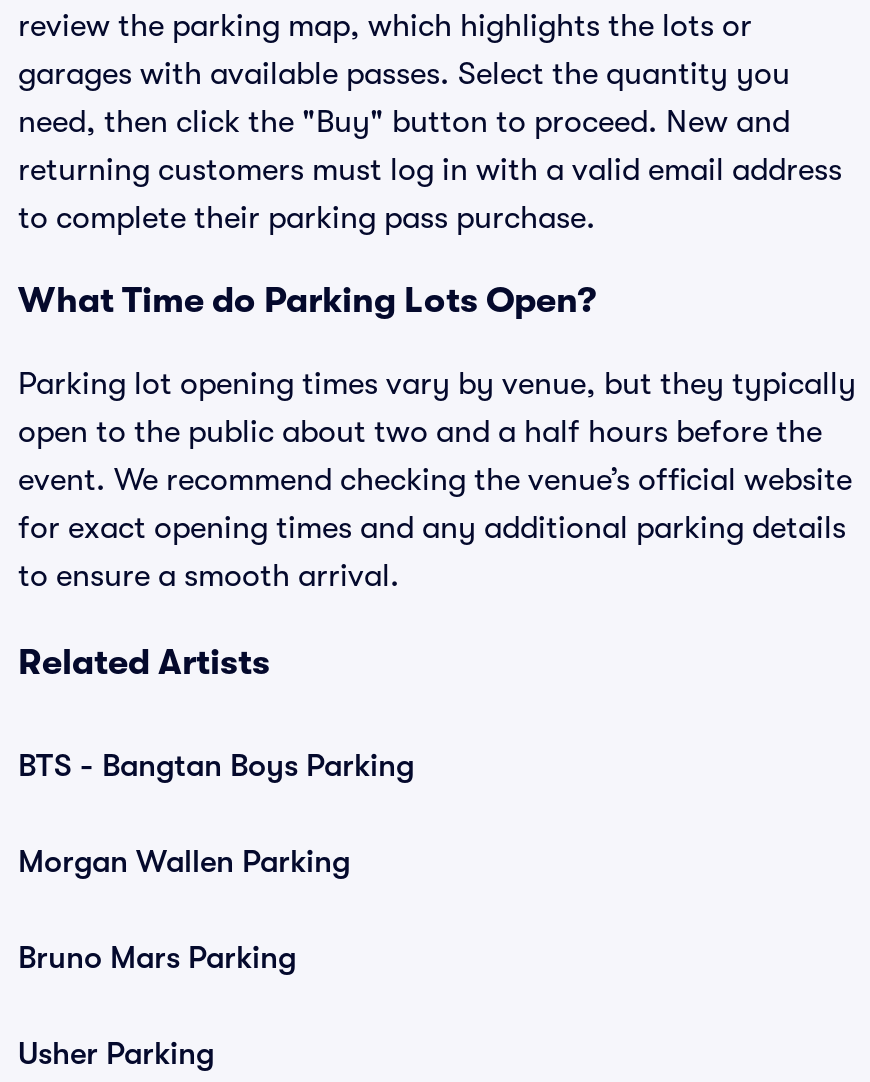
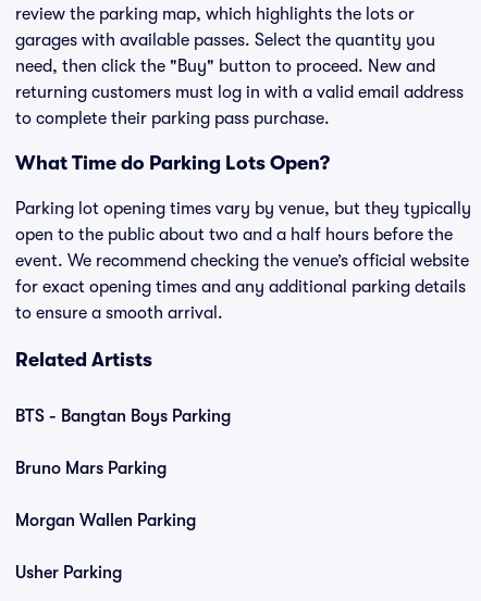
moved [18,844,350,880] -> [15,511,196,530]: Morgan Wallen Parking
moved [18,940,296,976] -> [15,459,166,478]: Bruno Mars Parking

